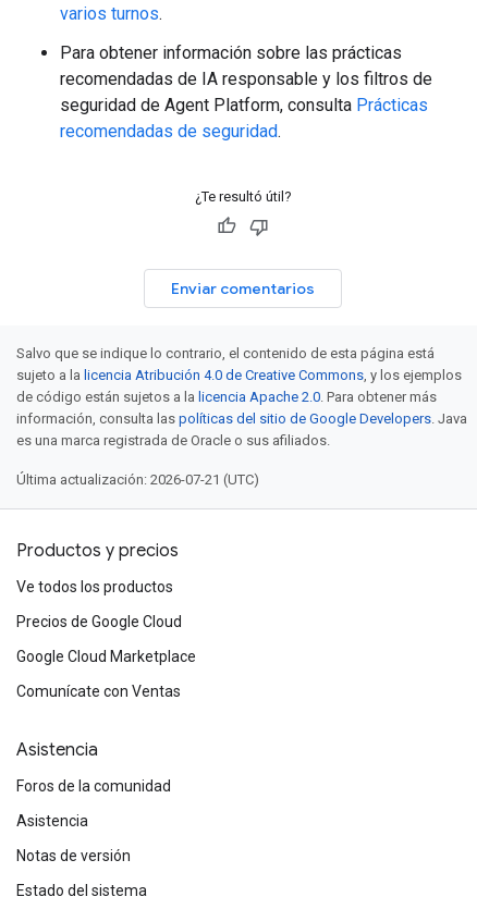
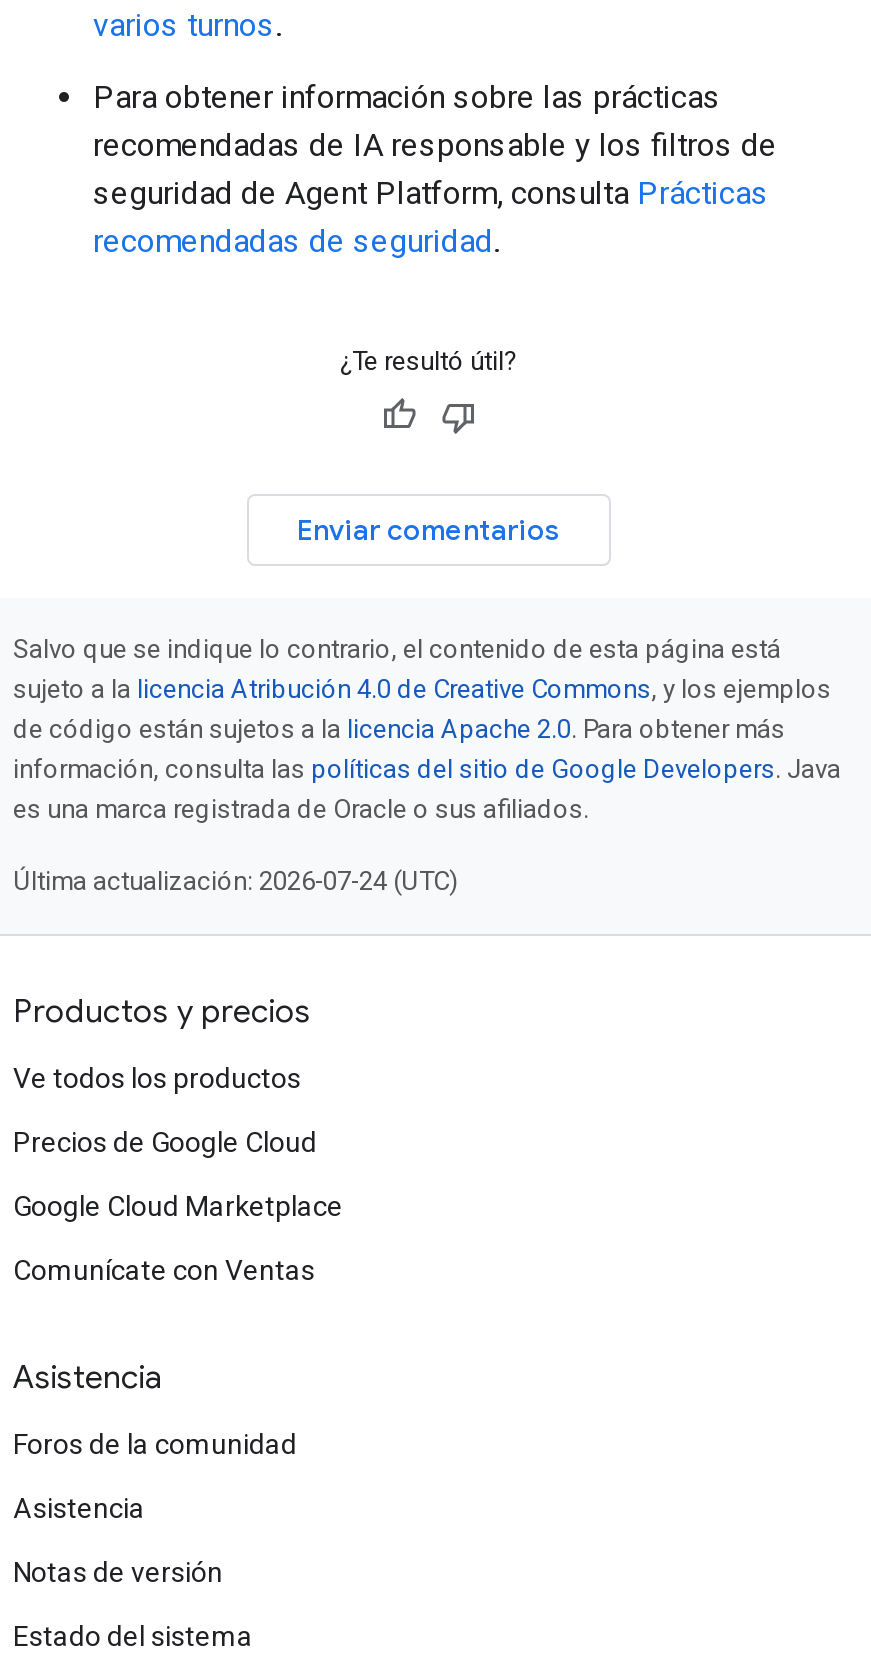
[16,471,259,488] Última actualización: 2026-07-21 (UTC) -> [13,866,459,896] Última actualización: 2026-07-24 (UTC)

